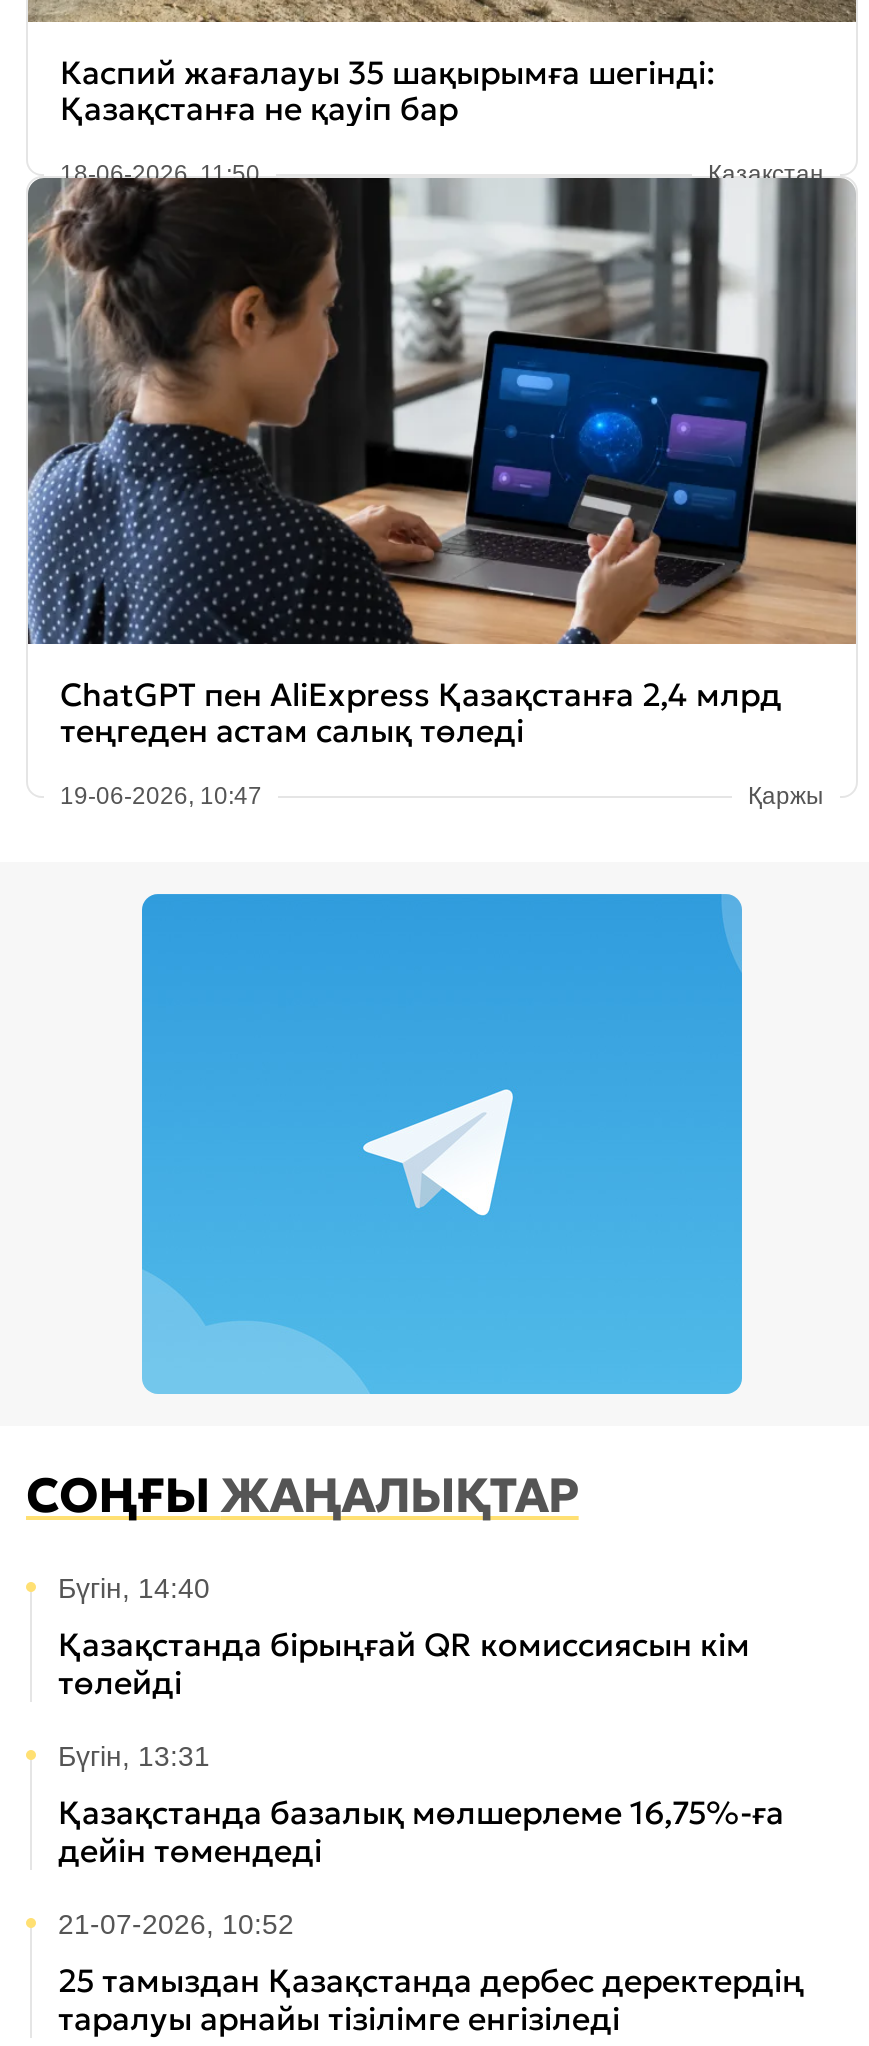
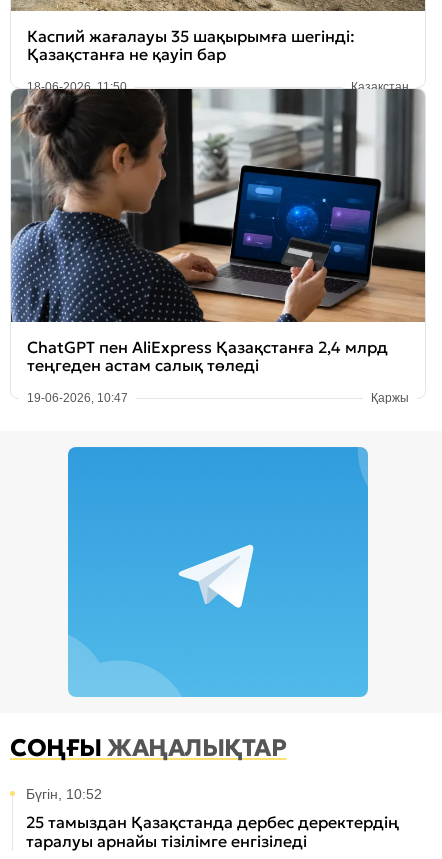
[58,1571,784,1939] Бүгін, 14:40 | Қазақстанда бірыңғай QR комиссиясын кім | төлейді | Бүгін, 13:31 | Қазақстанда базалық мөлшерлеме 16,75%-ға | дейін төмендеді | 21-07-2026, 10:52 -> [26,786,102,802] Бүгін, 10:52

